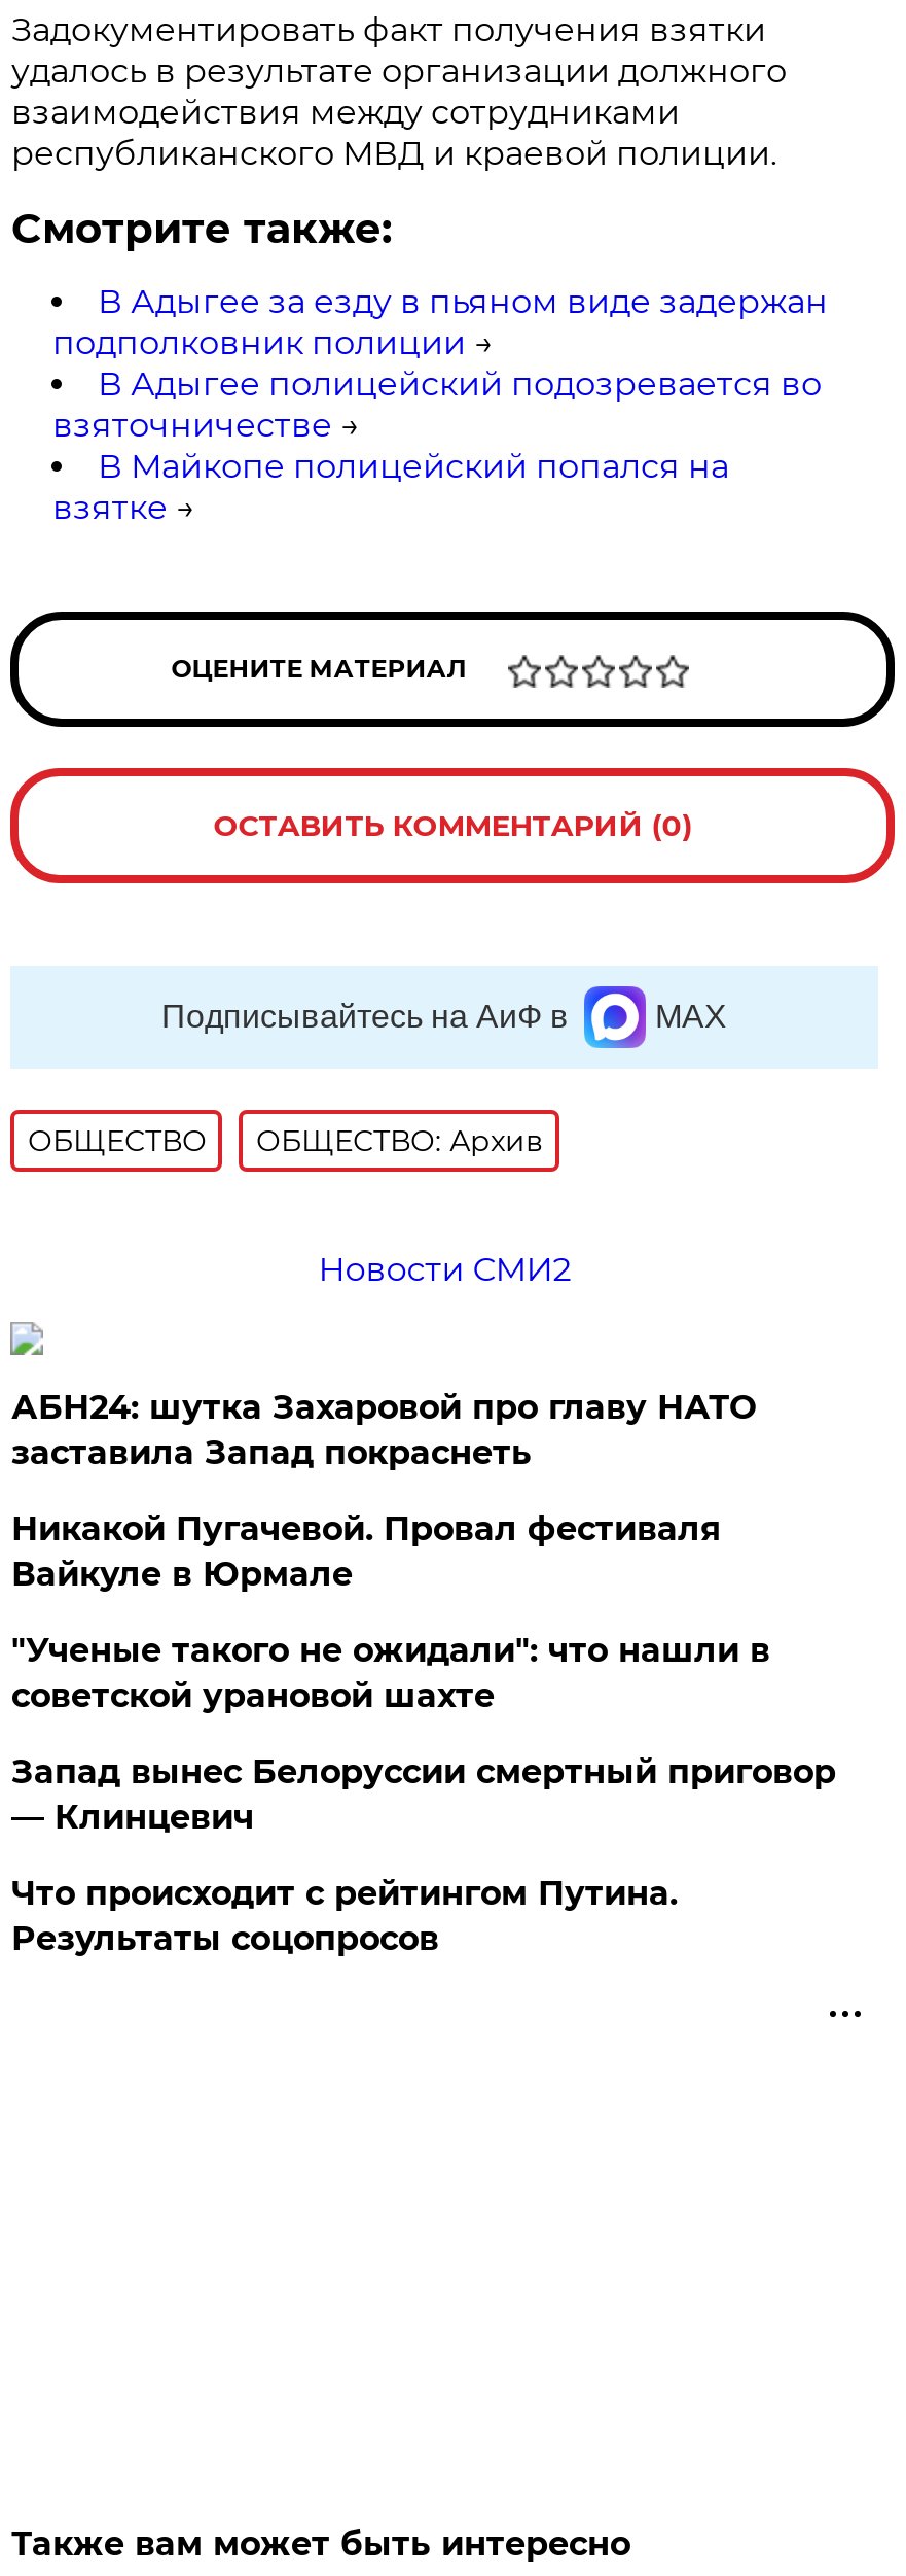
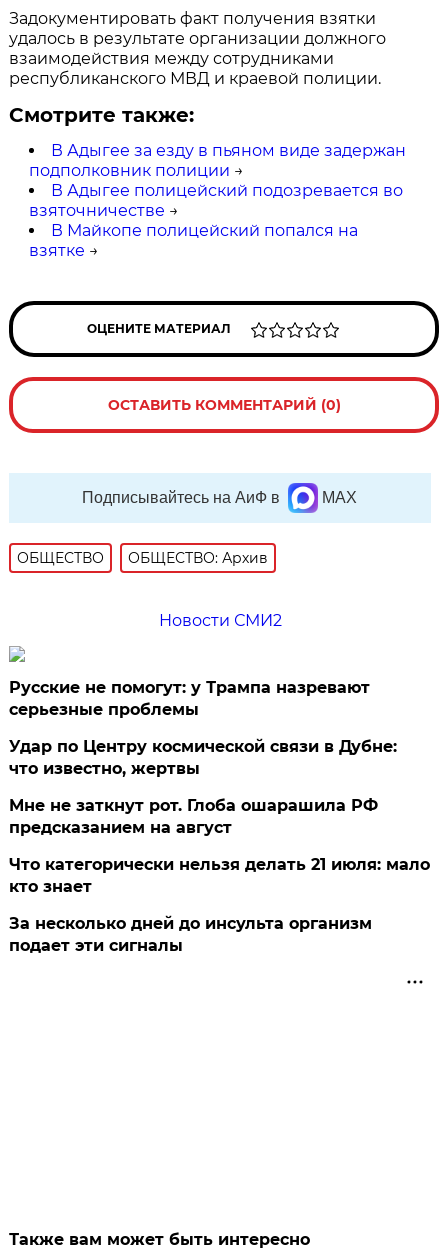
[11,1388,756,1473] АБН24: шутка Захаровой про главу НАТО | заставила Запад покраснеть -> [9,678,370,719] Русские не помогут: у Трампа назревают | серьезные проблемы
[11,1510,721,1594] Никакой Пугачевой. Провал фестиваля | Вайкуле в Юрмале -> [9,737,397,778] Удар по Центру космической связи в Дубне: | что известно, жертвы
[11,1631,770,1715] "Ученые такого не ожидали": что нашли в | советской урановой шахте -> [9,796,378,837] Мне не заткнут рот. Глоба ошарашила РФ | предсказанием на август
[11,1753,836,1837] Запад вынес Белоруссии смертный приговор | — Клинцевич -> [9,855,430,896] Что категорически нельзя делать 21 июля: мало | кто знает
[11,1874,677,1958] Что происходит с рейтингом Путина. | Результаты соцопросов -> [9,914,372,955] За несколько дней до инсульта организм | подает эти сигналы

